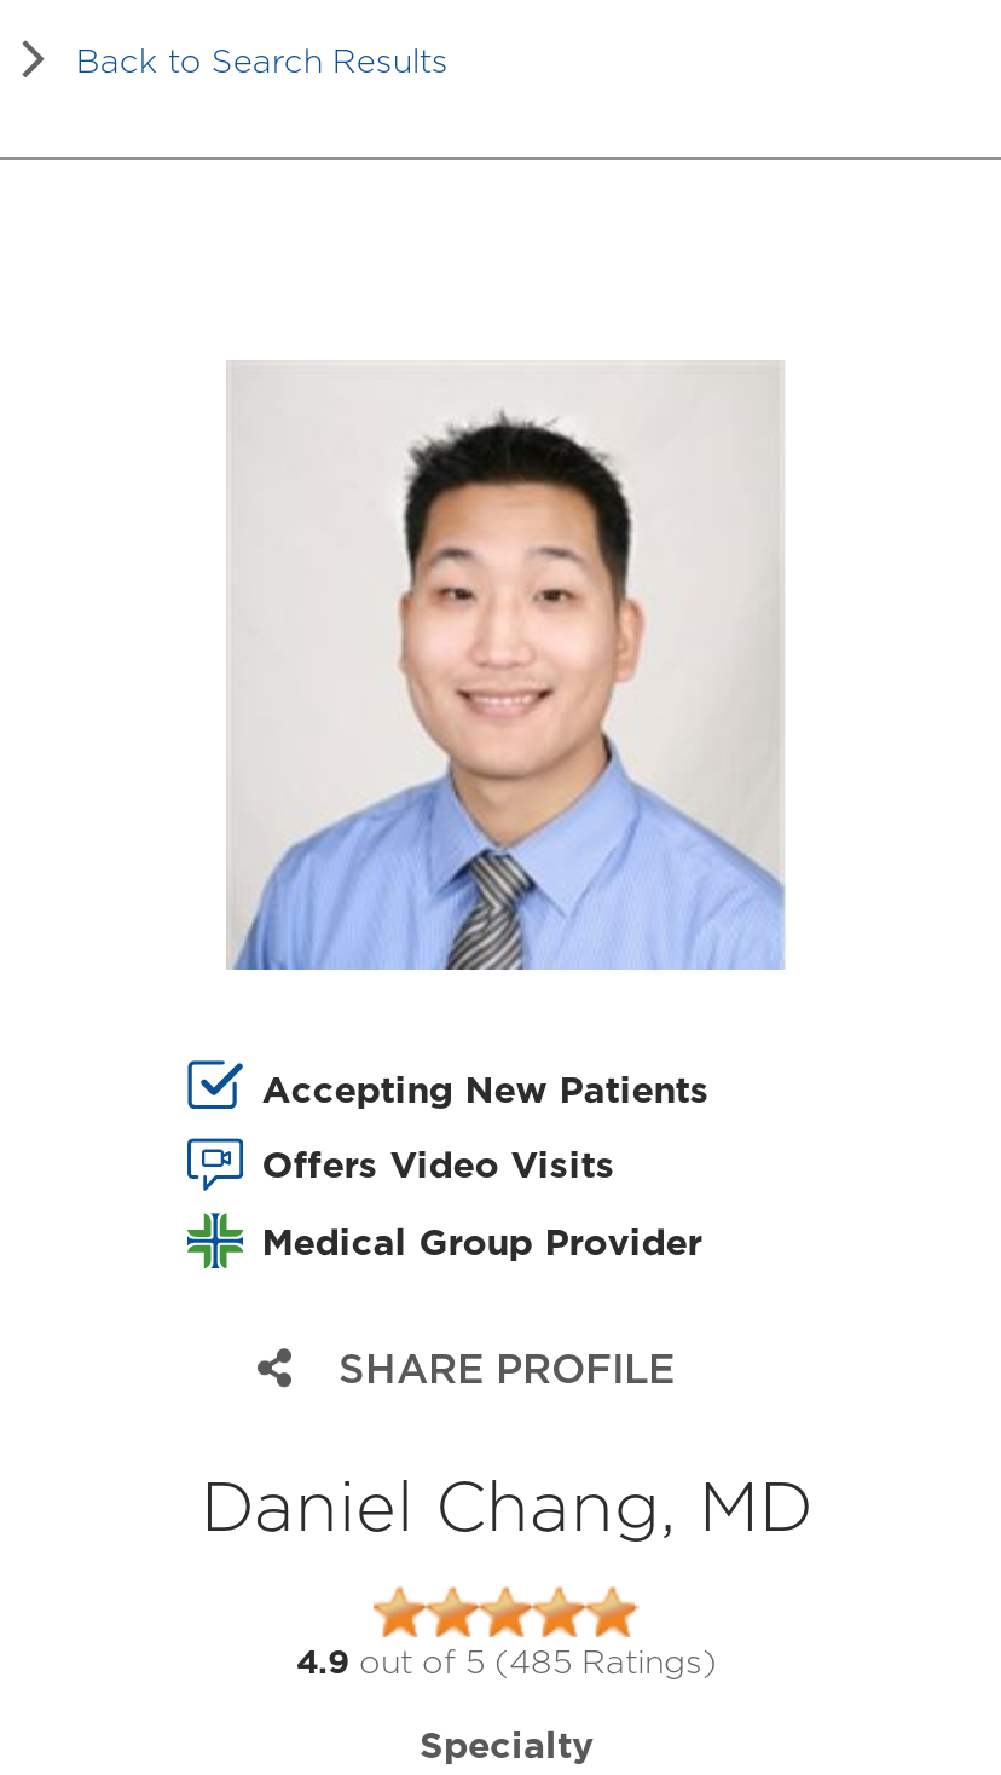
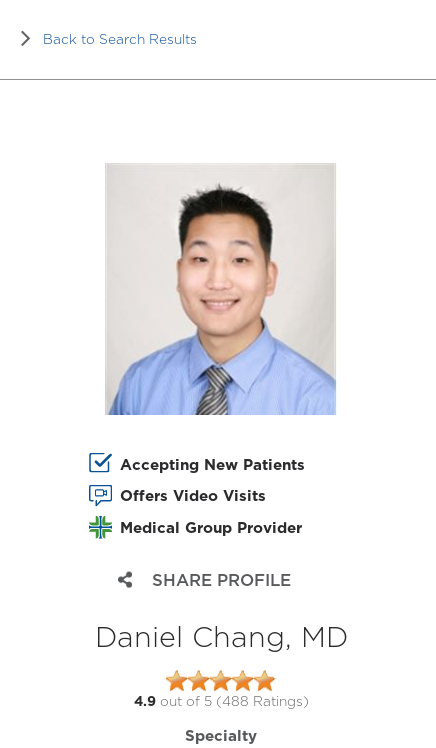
[296,1642,717,1681] 4.9 out of 5 (485 Ratings) -> [133,693,308,709] 4.9 out of 5 (488 Ratings)

